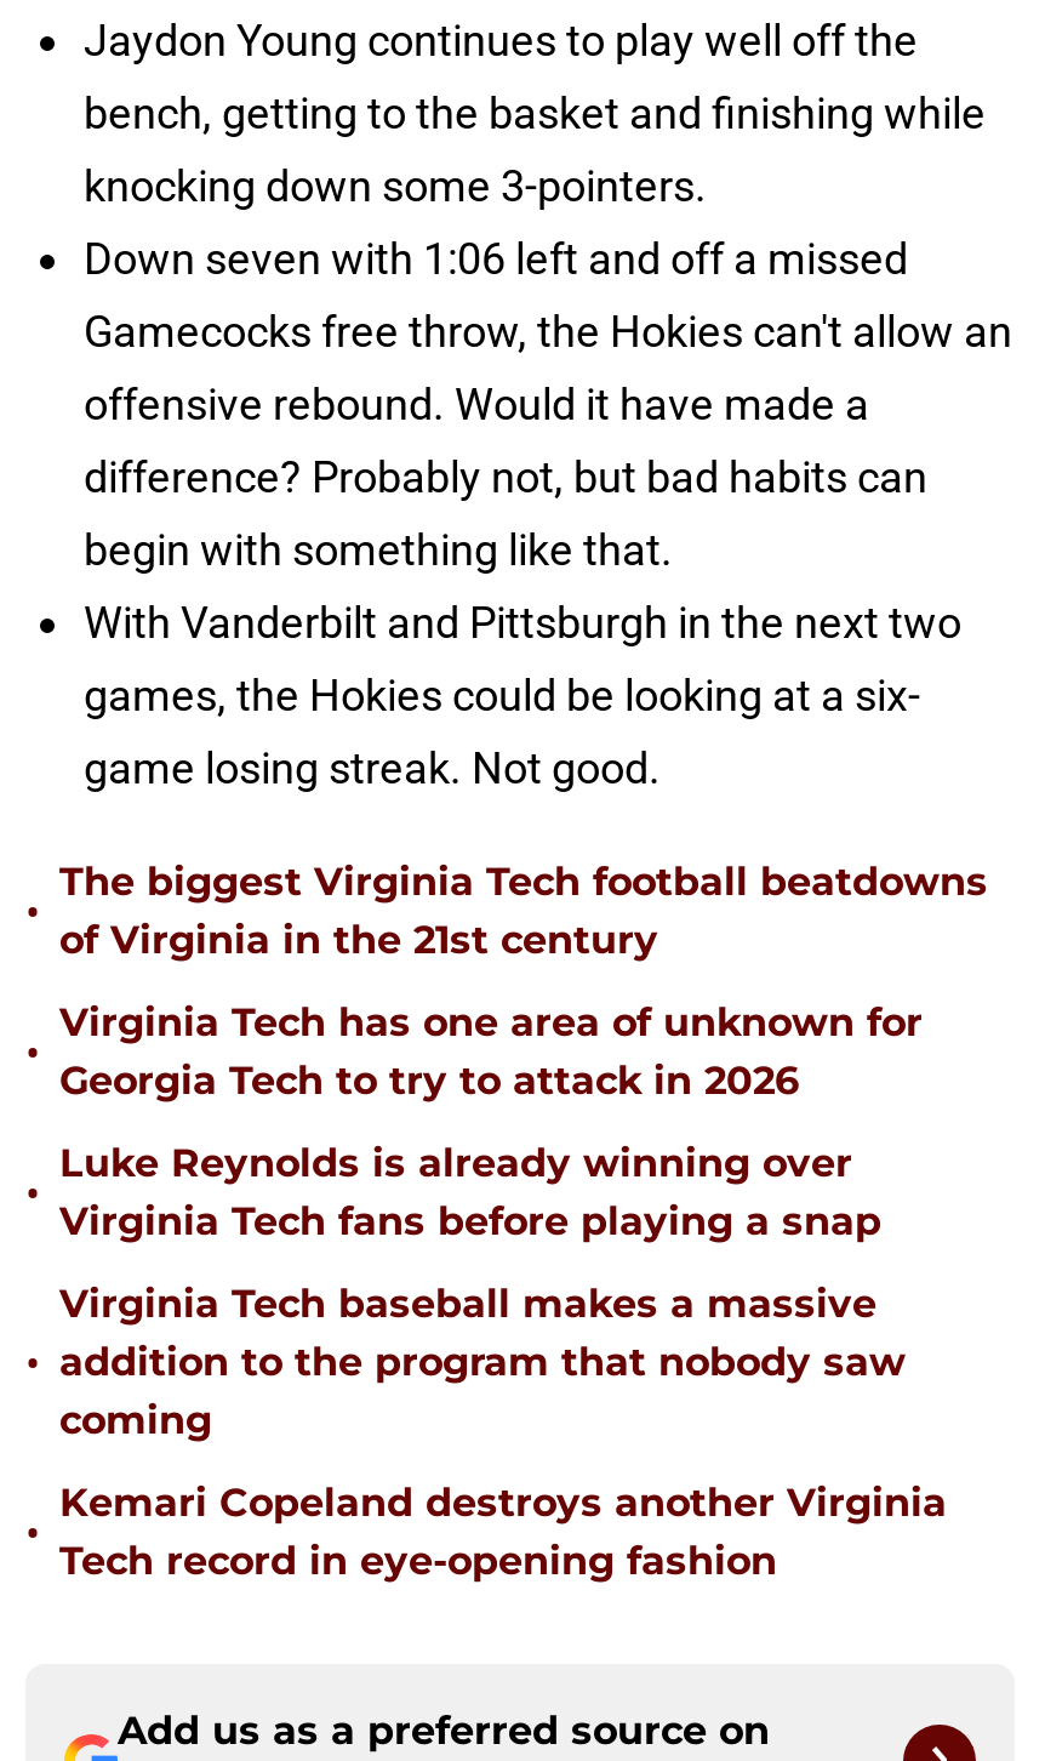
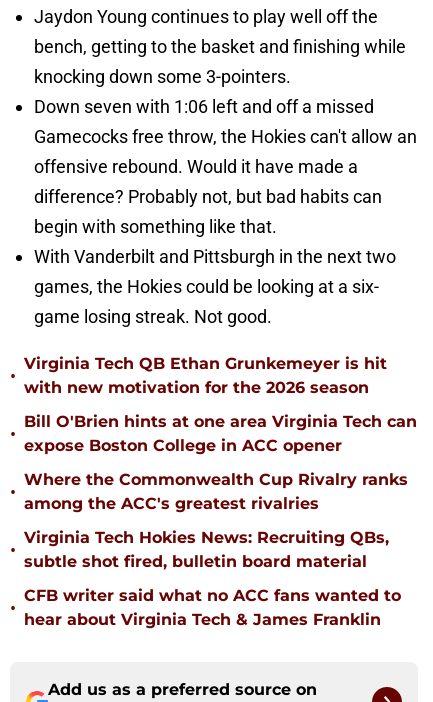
[59,859,988,963] The biggest Virginia Tech football beatdowns | of Virginia in the 21st century -> [24,354,387,397] Virginia Tech QB Ethan Grunkemeyer is hit | with new motivation for the 2026 season
[59,999,923,1104] Virginia Tech has one area of unknown for | Georgia Tech to try to attack in 2026 -> [24,412,417,455] Bill O'Brien hints at one area Virginia Tech can | expose Boston College in ACC opener
[59,1140,881,1244] Luke Reynolds is already winning over | Virginia Tech fans before playing a snap -> [24,470,408,513] Where the Commonwealth Cup Rivalry ranks | among the ACC's greatest rivalries
[59,1281,906,1443] Virginia Tech baseball makes a massive | addition to the program that nobody saw | coming -> [24,528,389,571] Virginia Tech Hokies News: Recruiting QBs, | subtle shot fired, bulletin board material
[59,1480,947,1584] Kemari Copeland destroys another Virginia | Tech record in eye-opening fashion -> [24,586,401,629] CFB writer said what no ACC fans wanted to | hear about Virginia Tech & James Franklin

